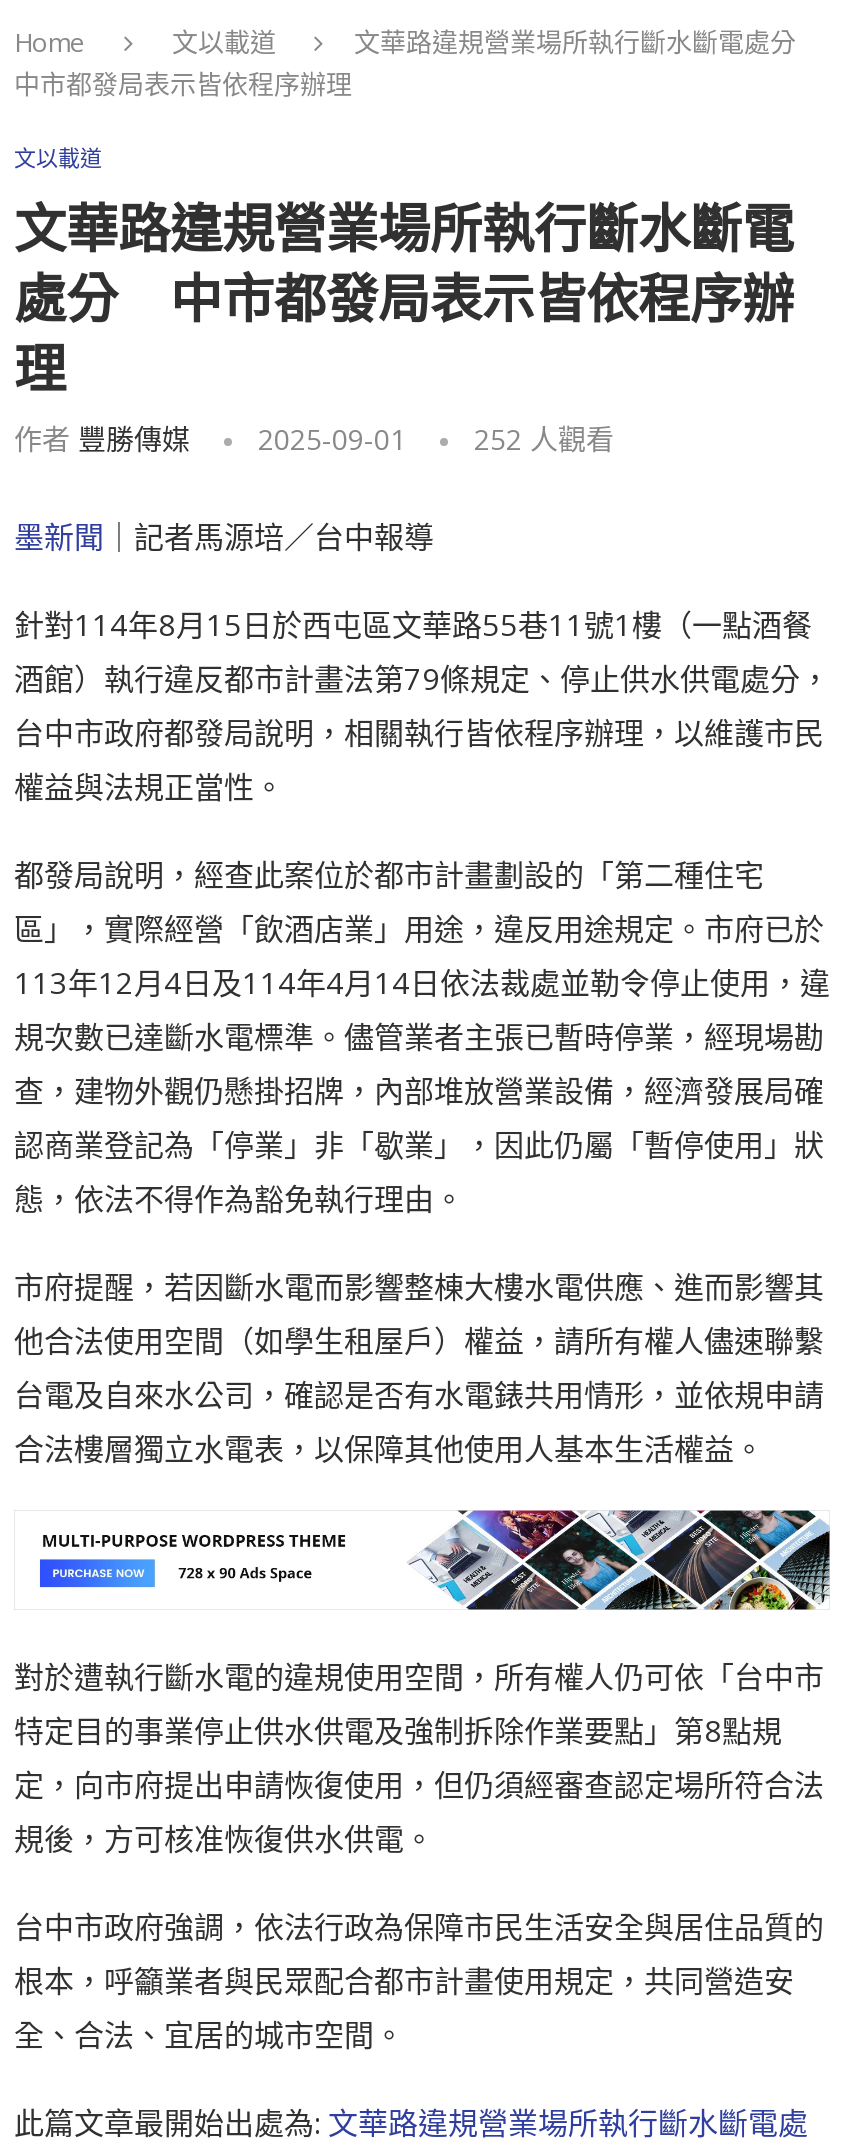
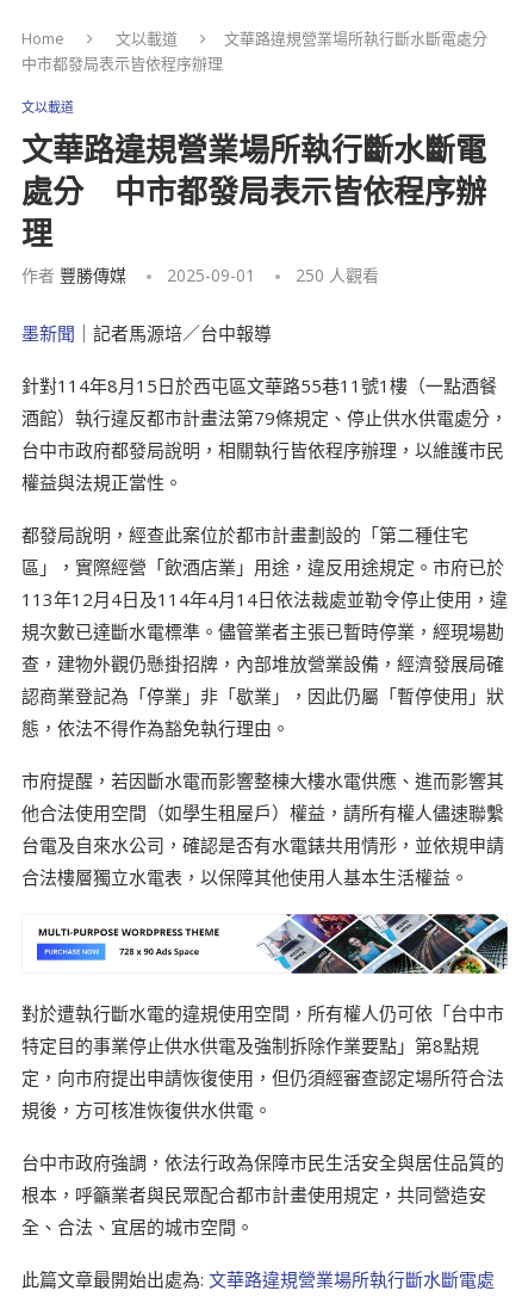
[14,420,614,458] 作者豐勝傳媒 2025-09-01 252人觀看 -> [21,264,379,286] 作者豐勝傳媒 2025-09-01 250人觀看

